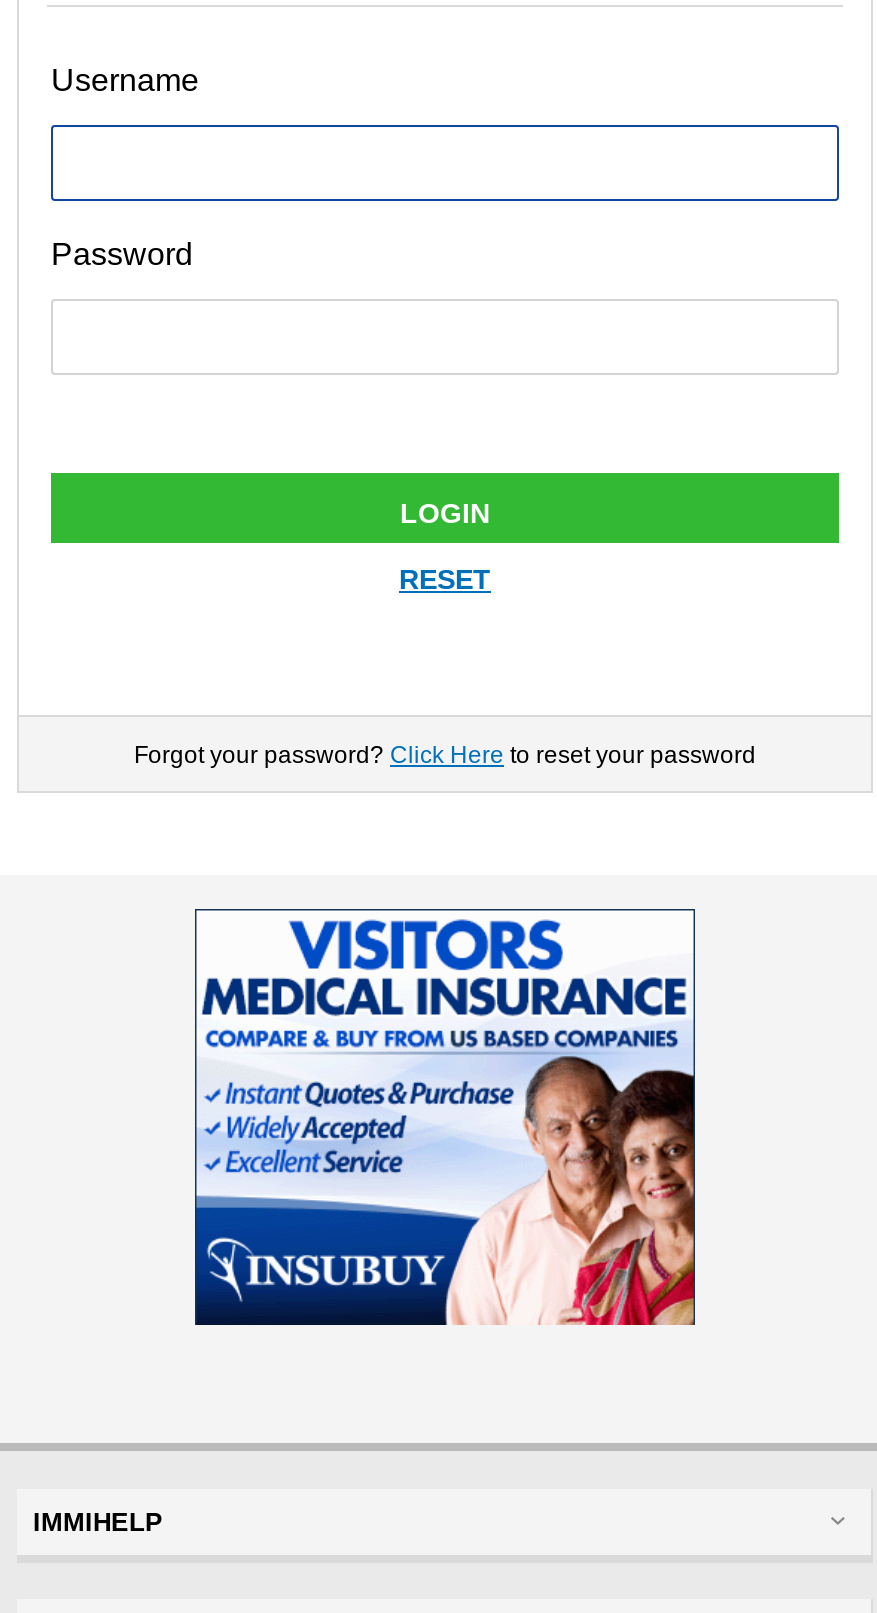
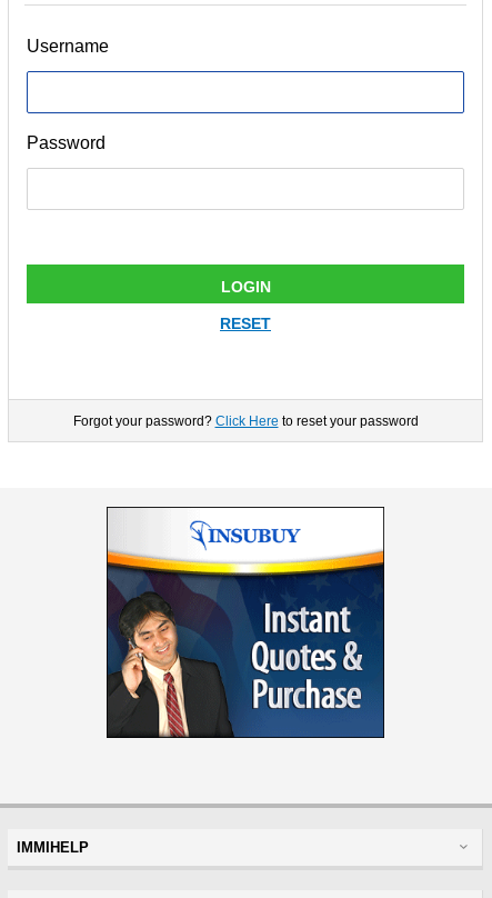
[193,917,697,1327] [image] -> [106,507,384,739] [image]

